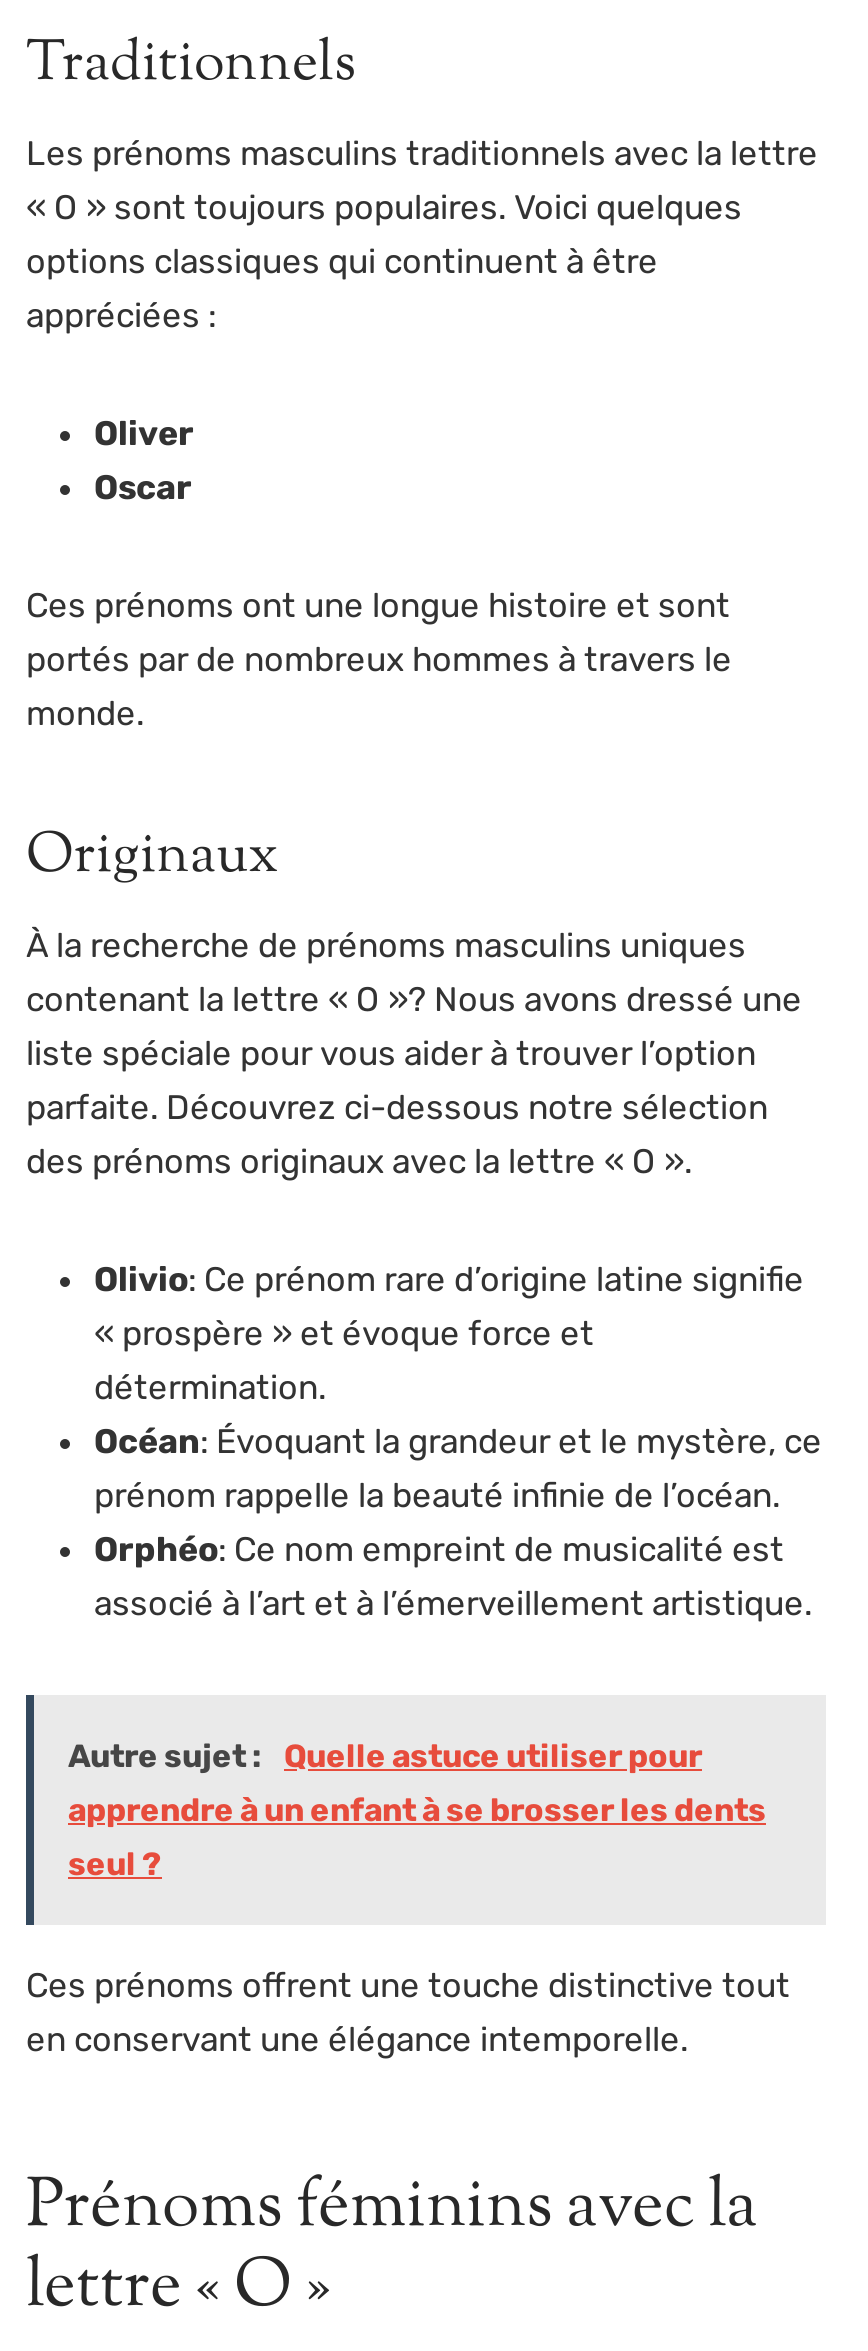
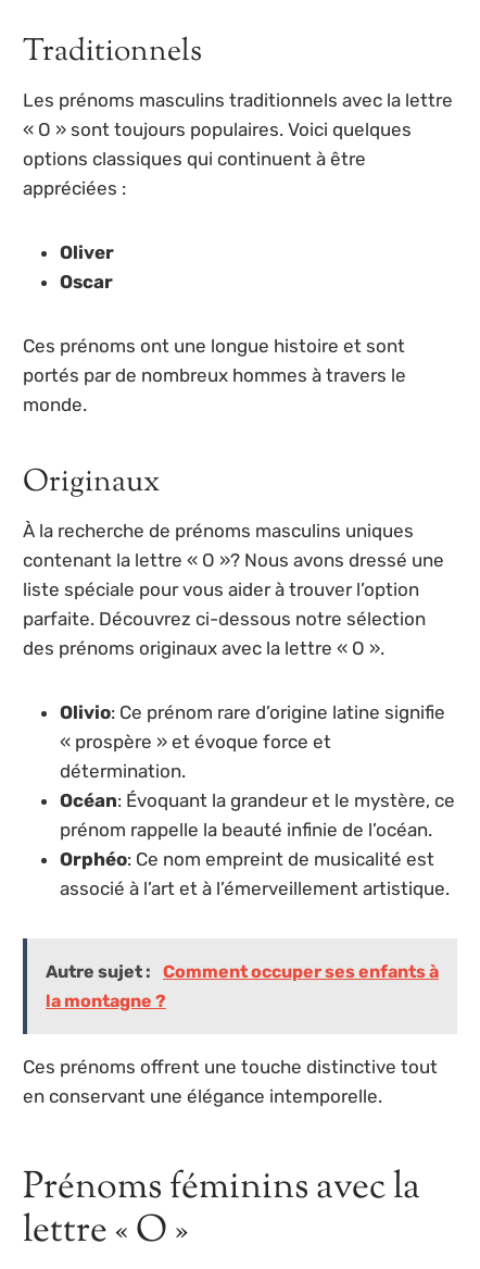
[68,1736,766,1882] Autre sujet : Quelle astuce utiliser pour | apprendre à un enfant à se brosser les dents | seul ? -> [46,961,439,1011] Autre sujet : Comment occuper ses enfants à | la montagne ?

